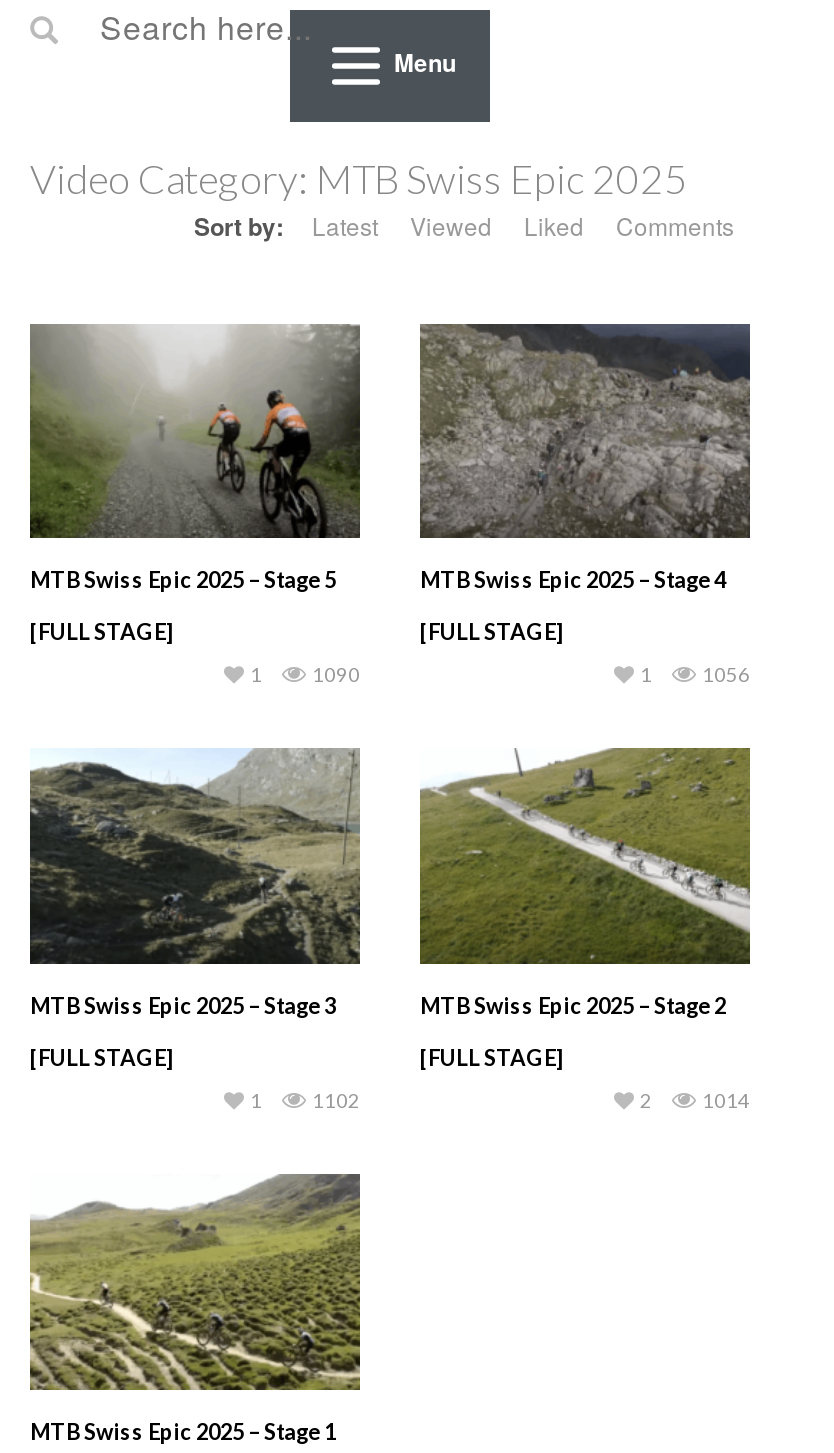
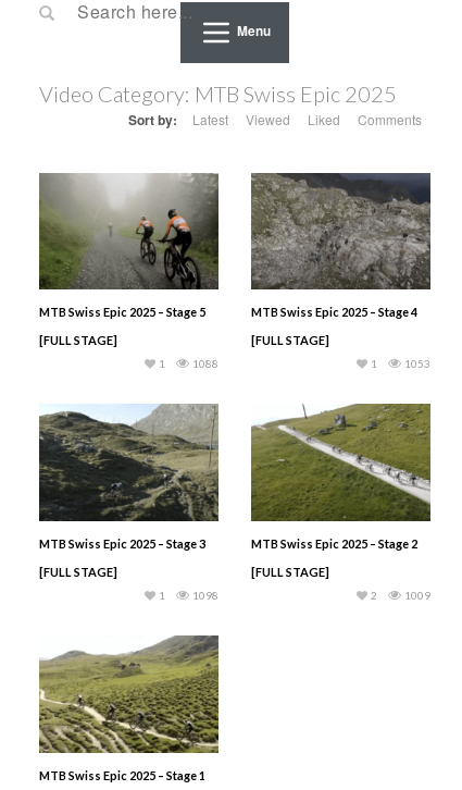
[312,663,360,687] 1090 -> [192,357,218,370] 1088
[702,663,750,687] 1056 -> [404,357,430,370] 1053
[312,1088,360,1112] 1102 -> [192,589,218,602] 1098
[702,1088,750,1112] 1014 -> [404,589,430,602] 1009

